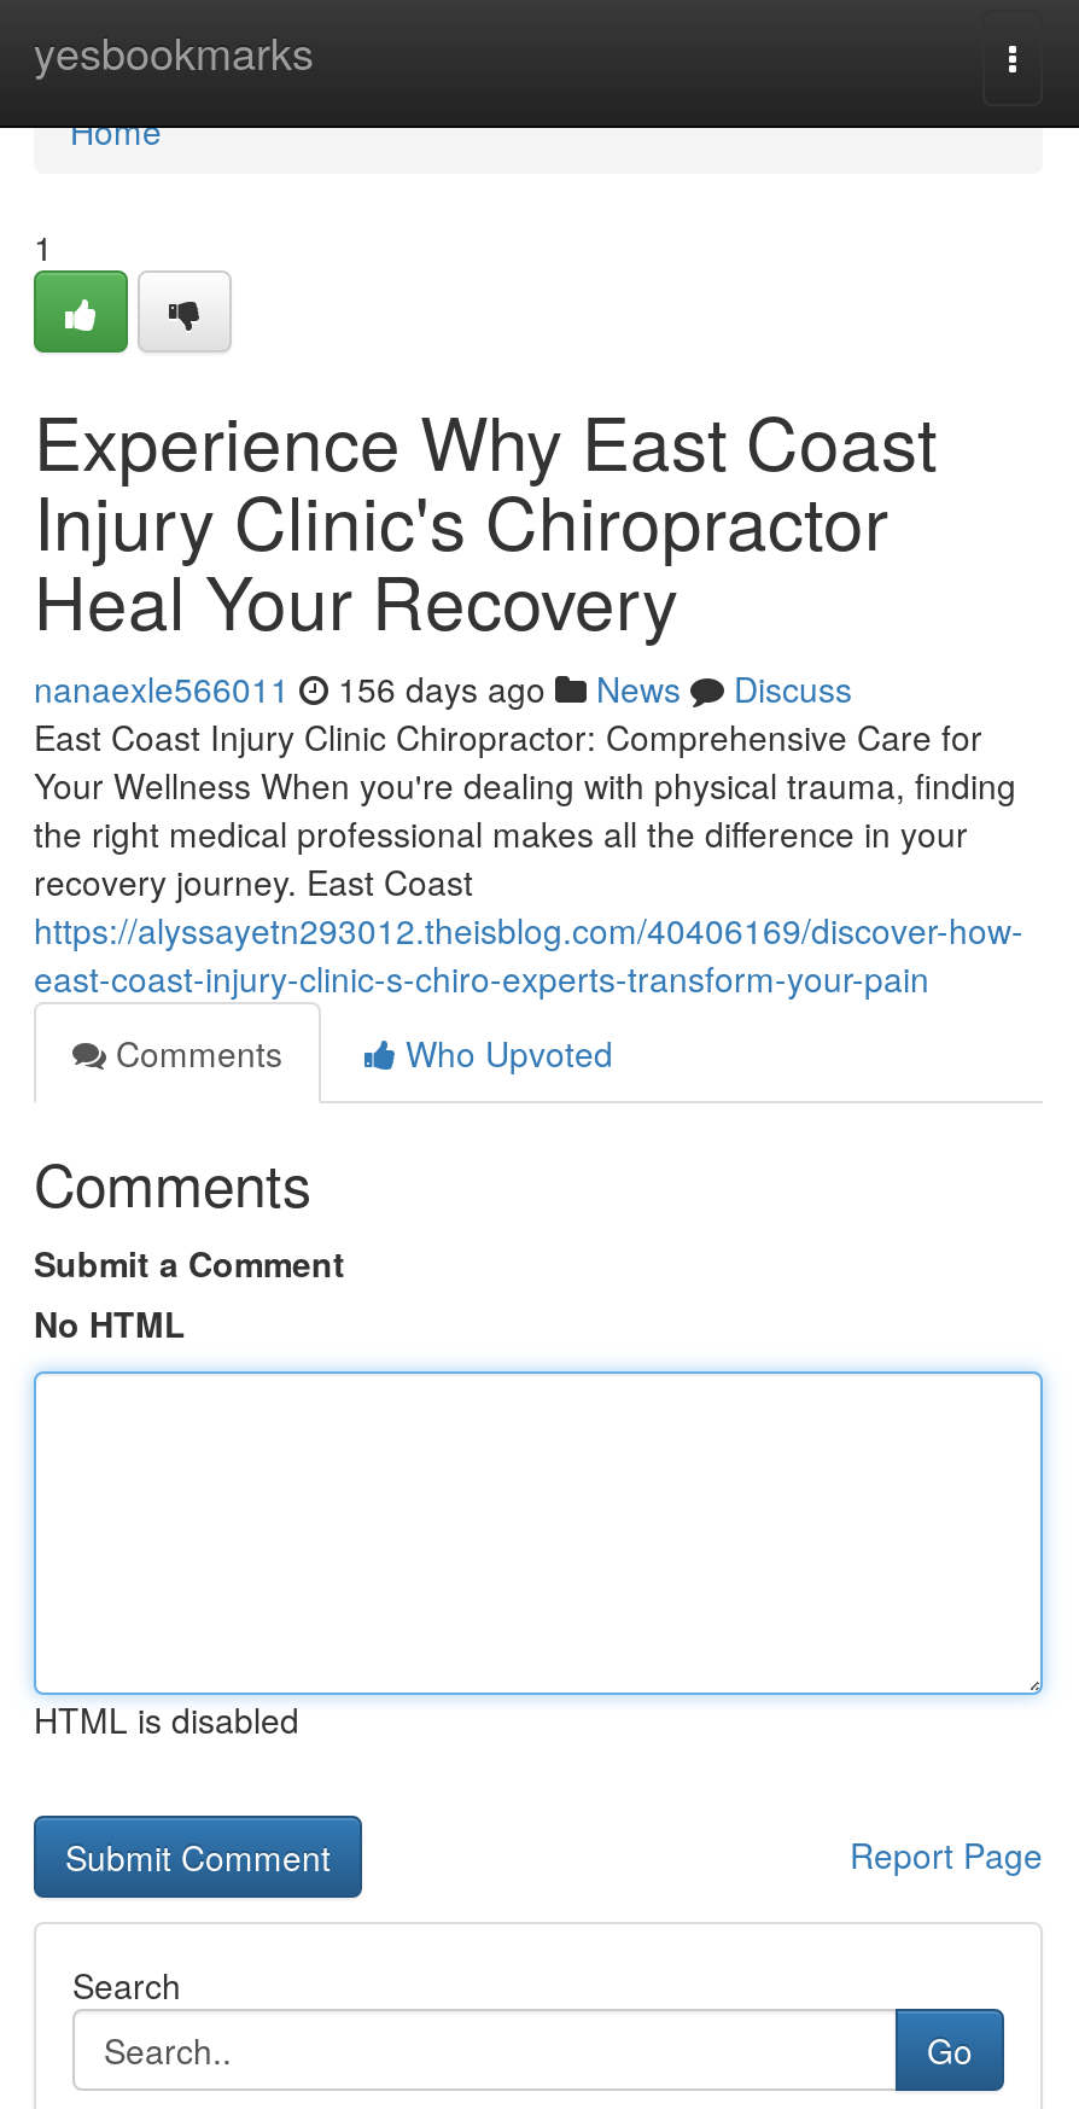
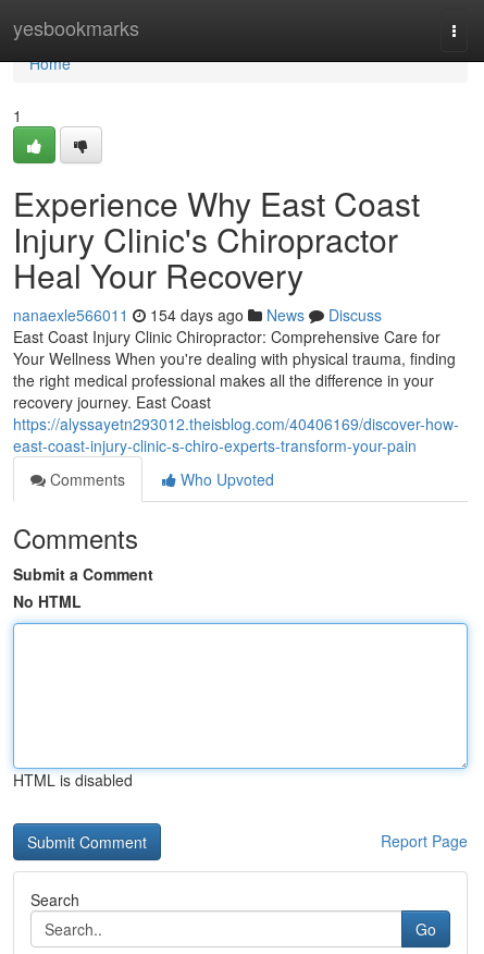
[34,664,852,712] nanaexle566011 156 days ago News Discuss -> [13,304,382,326] nanaexle566011 154 days ago News Discuss

